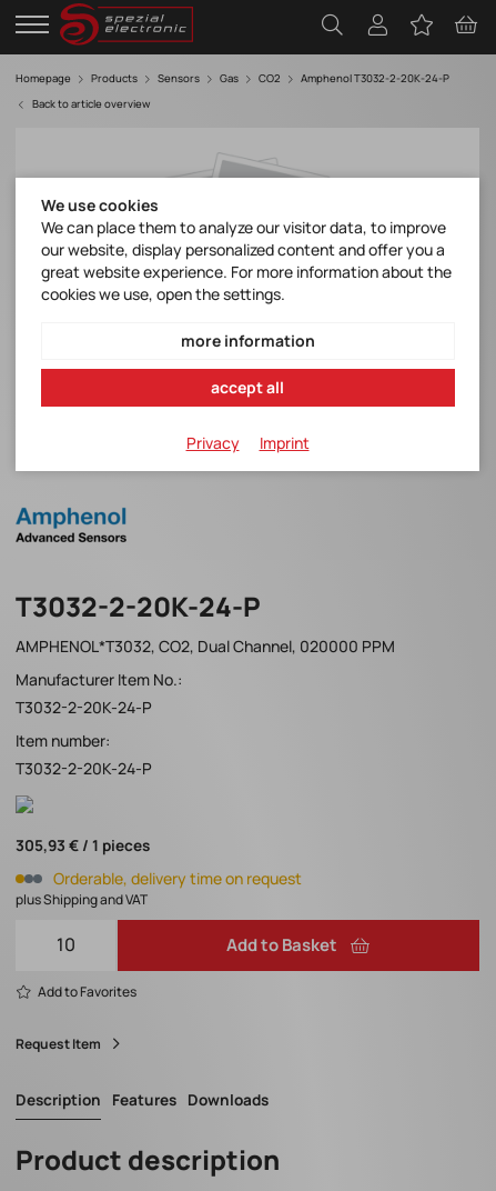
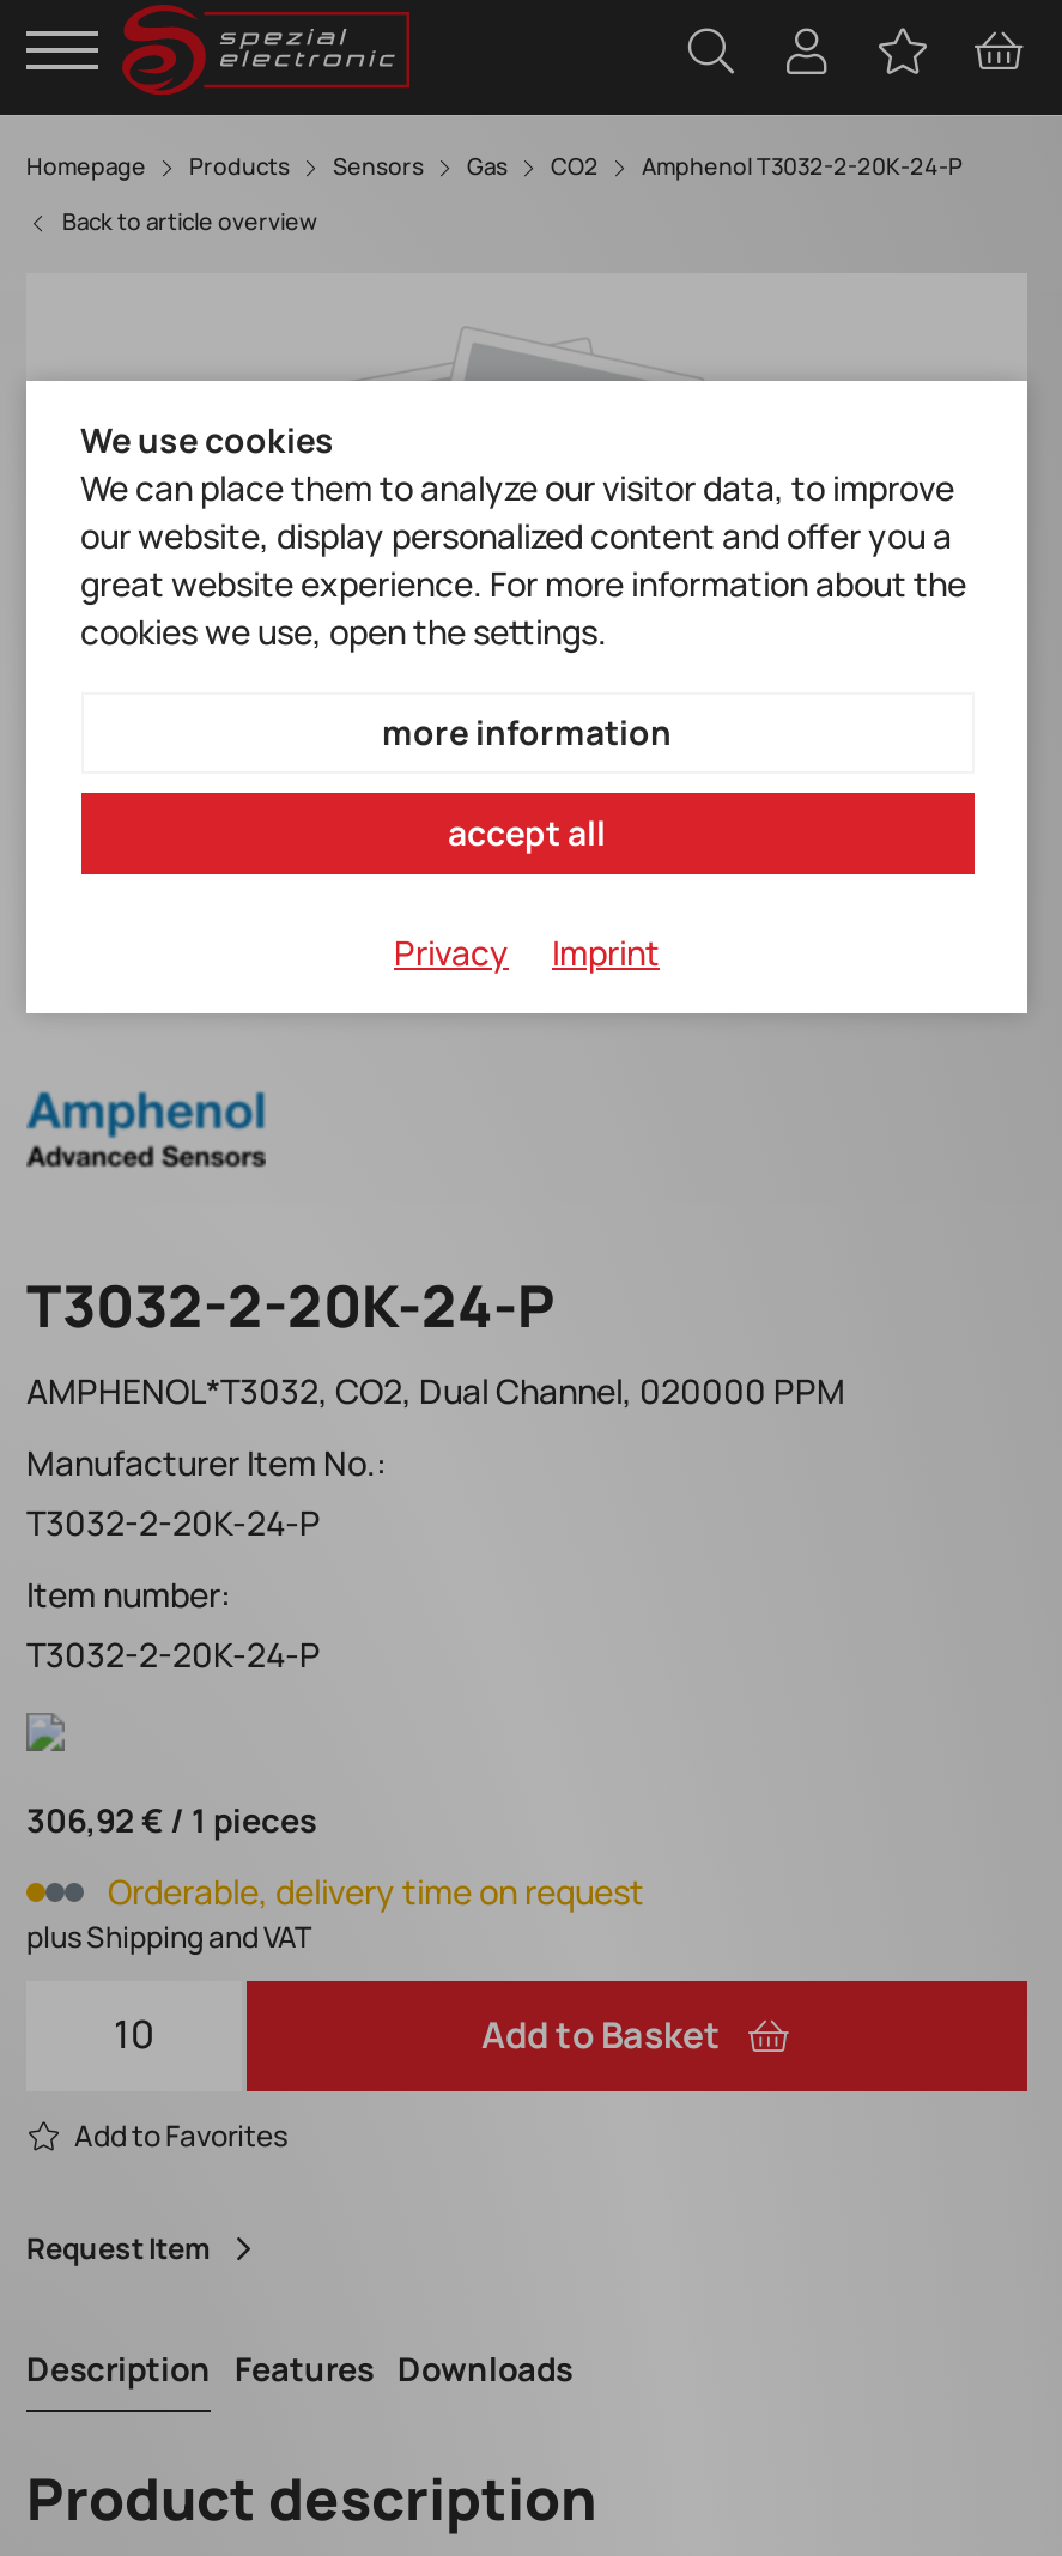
[16,836,150,856] 305,93 € / 1 pieces -> [26,1800,316,1843] 306,92 € / 1 pieces

